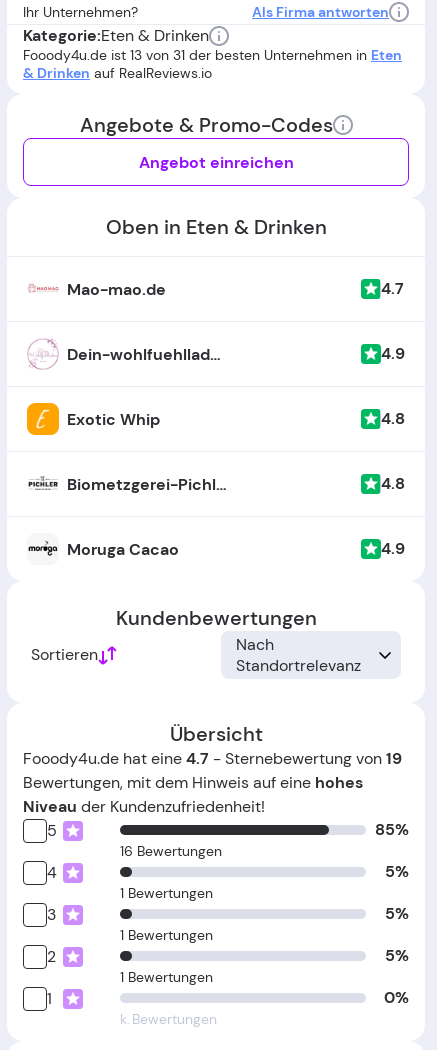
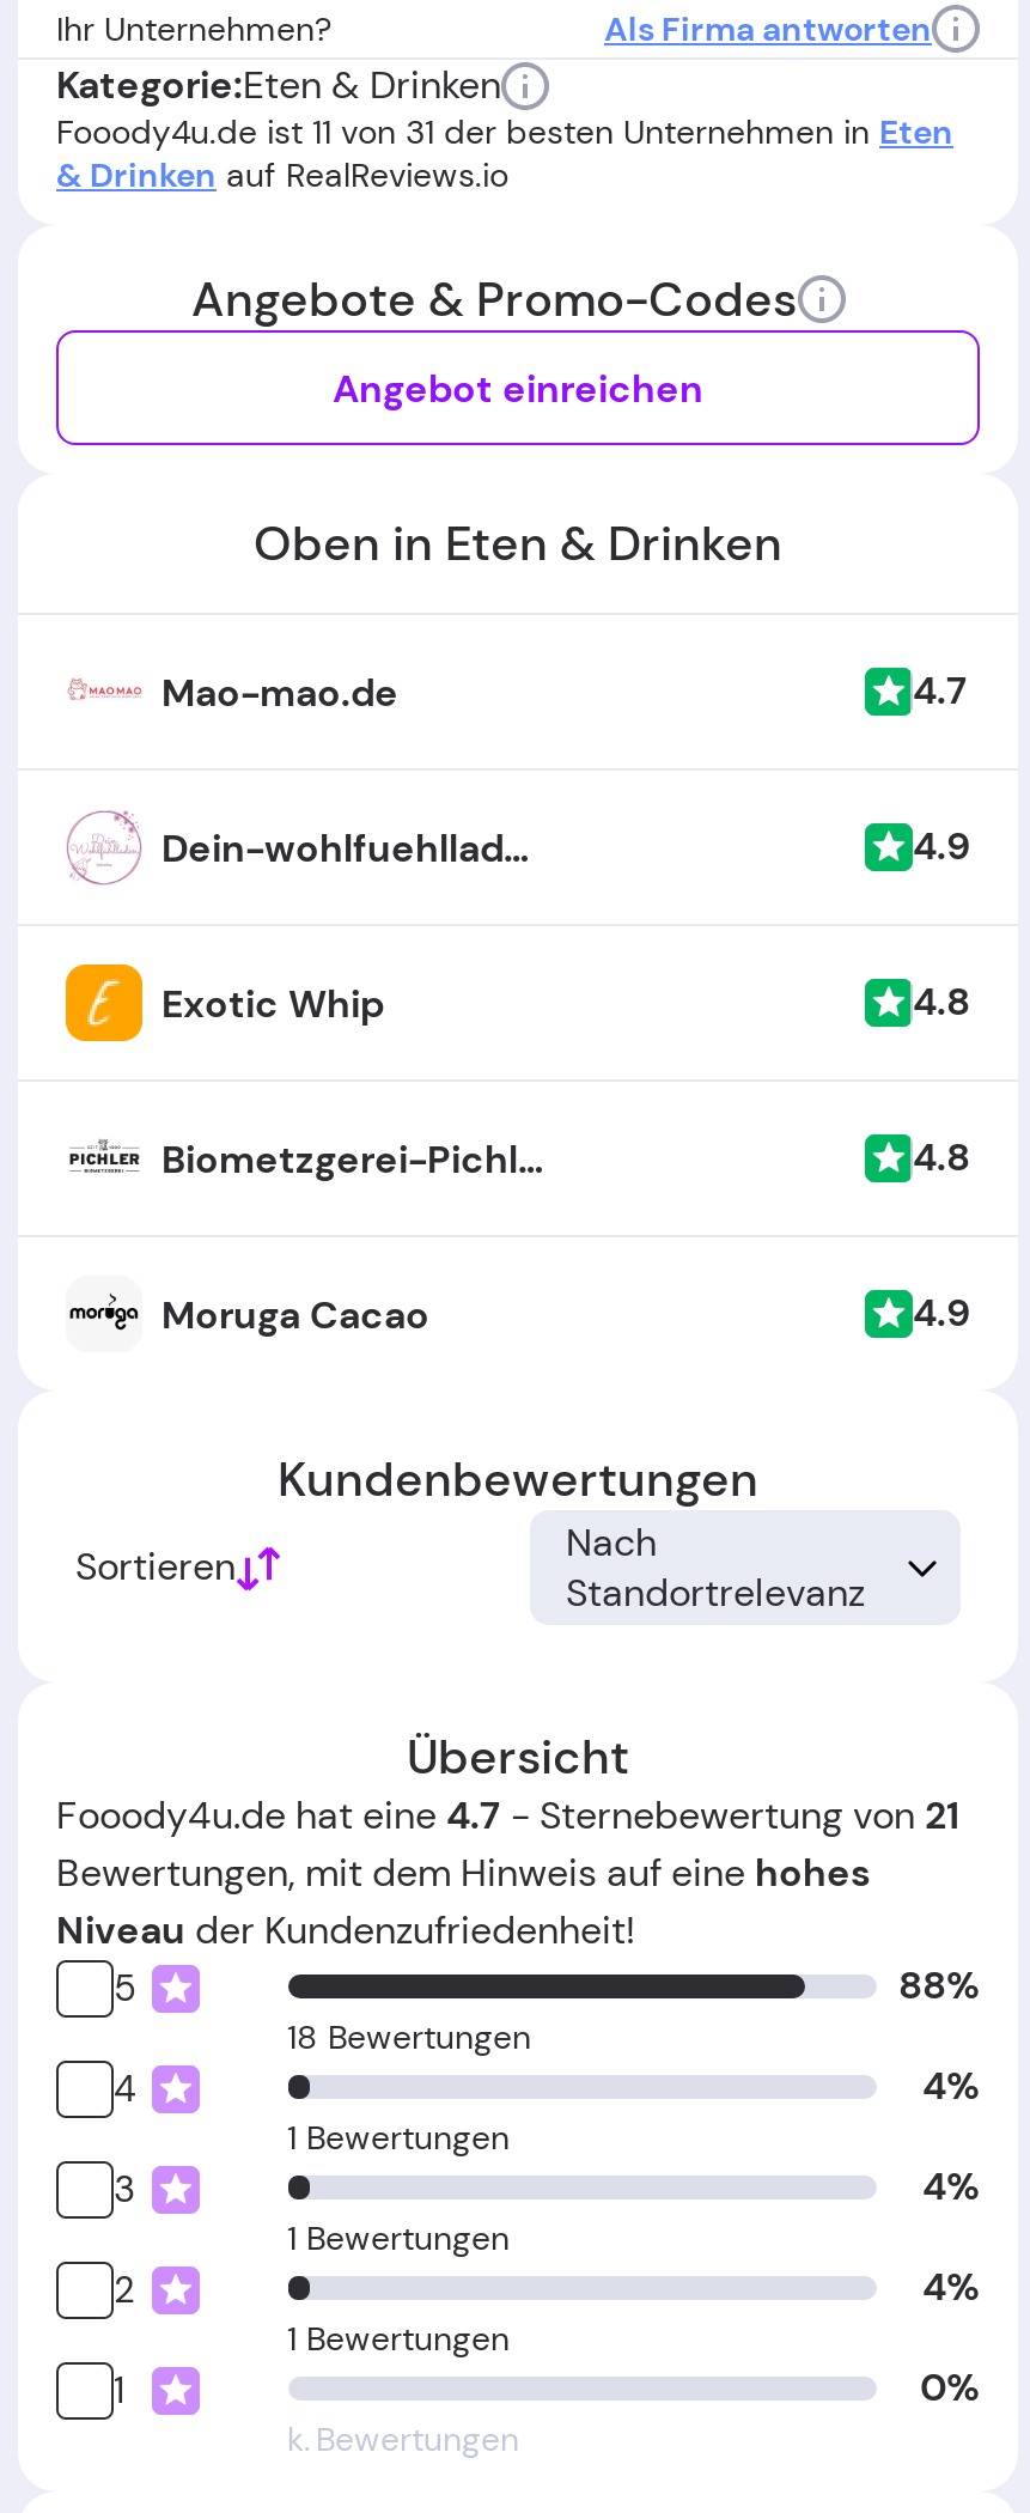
[23,46,402,64] Fooody4u.de ist 13 von 31 der besten Unternehmen in Eten -> [56,110,953,153] Fooody4u.de ist 11 von 31 der besten Unternehmen in Eten
[23,748,402,769] Fooody4u.de hat eine 4.7 - Sternebewertung von 19 -> [56,1790,961,1840] Fooody4u.de hat eine 4.7 - Sternebewertung von 21
[375,819,409,840] 85% -> [898,1960,980,2010] 88%
[119,842,221,860] 16 Bewertungen -> [287,2015,531,2058] 18 Bewertungen
[385,861,409,882] 5% -> [922,2061,980,2111] 4%
[385,903,409,924] 5% -> [922,2161,980,2211] 4%
[385,945,409,966] 5% -> [922,2262,980,2312] 4%

